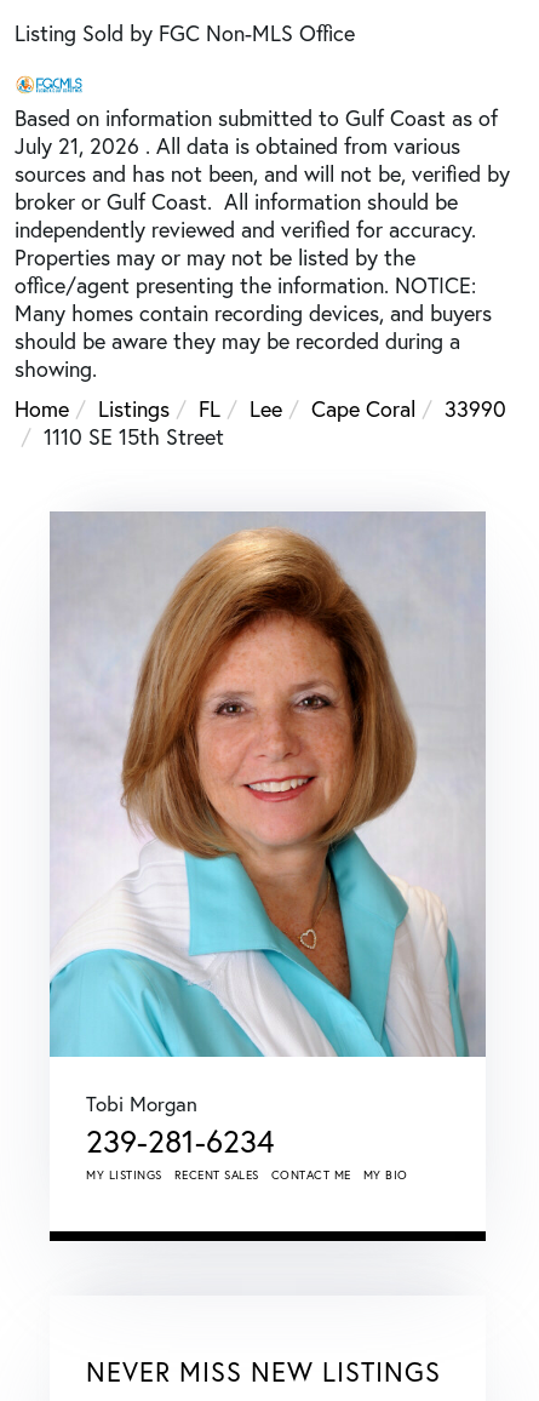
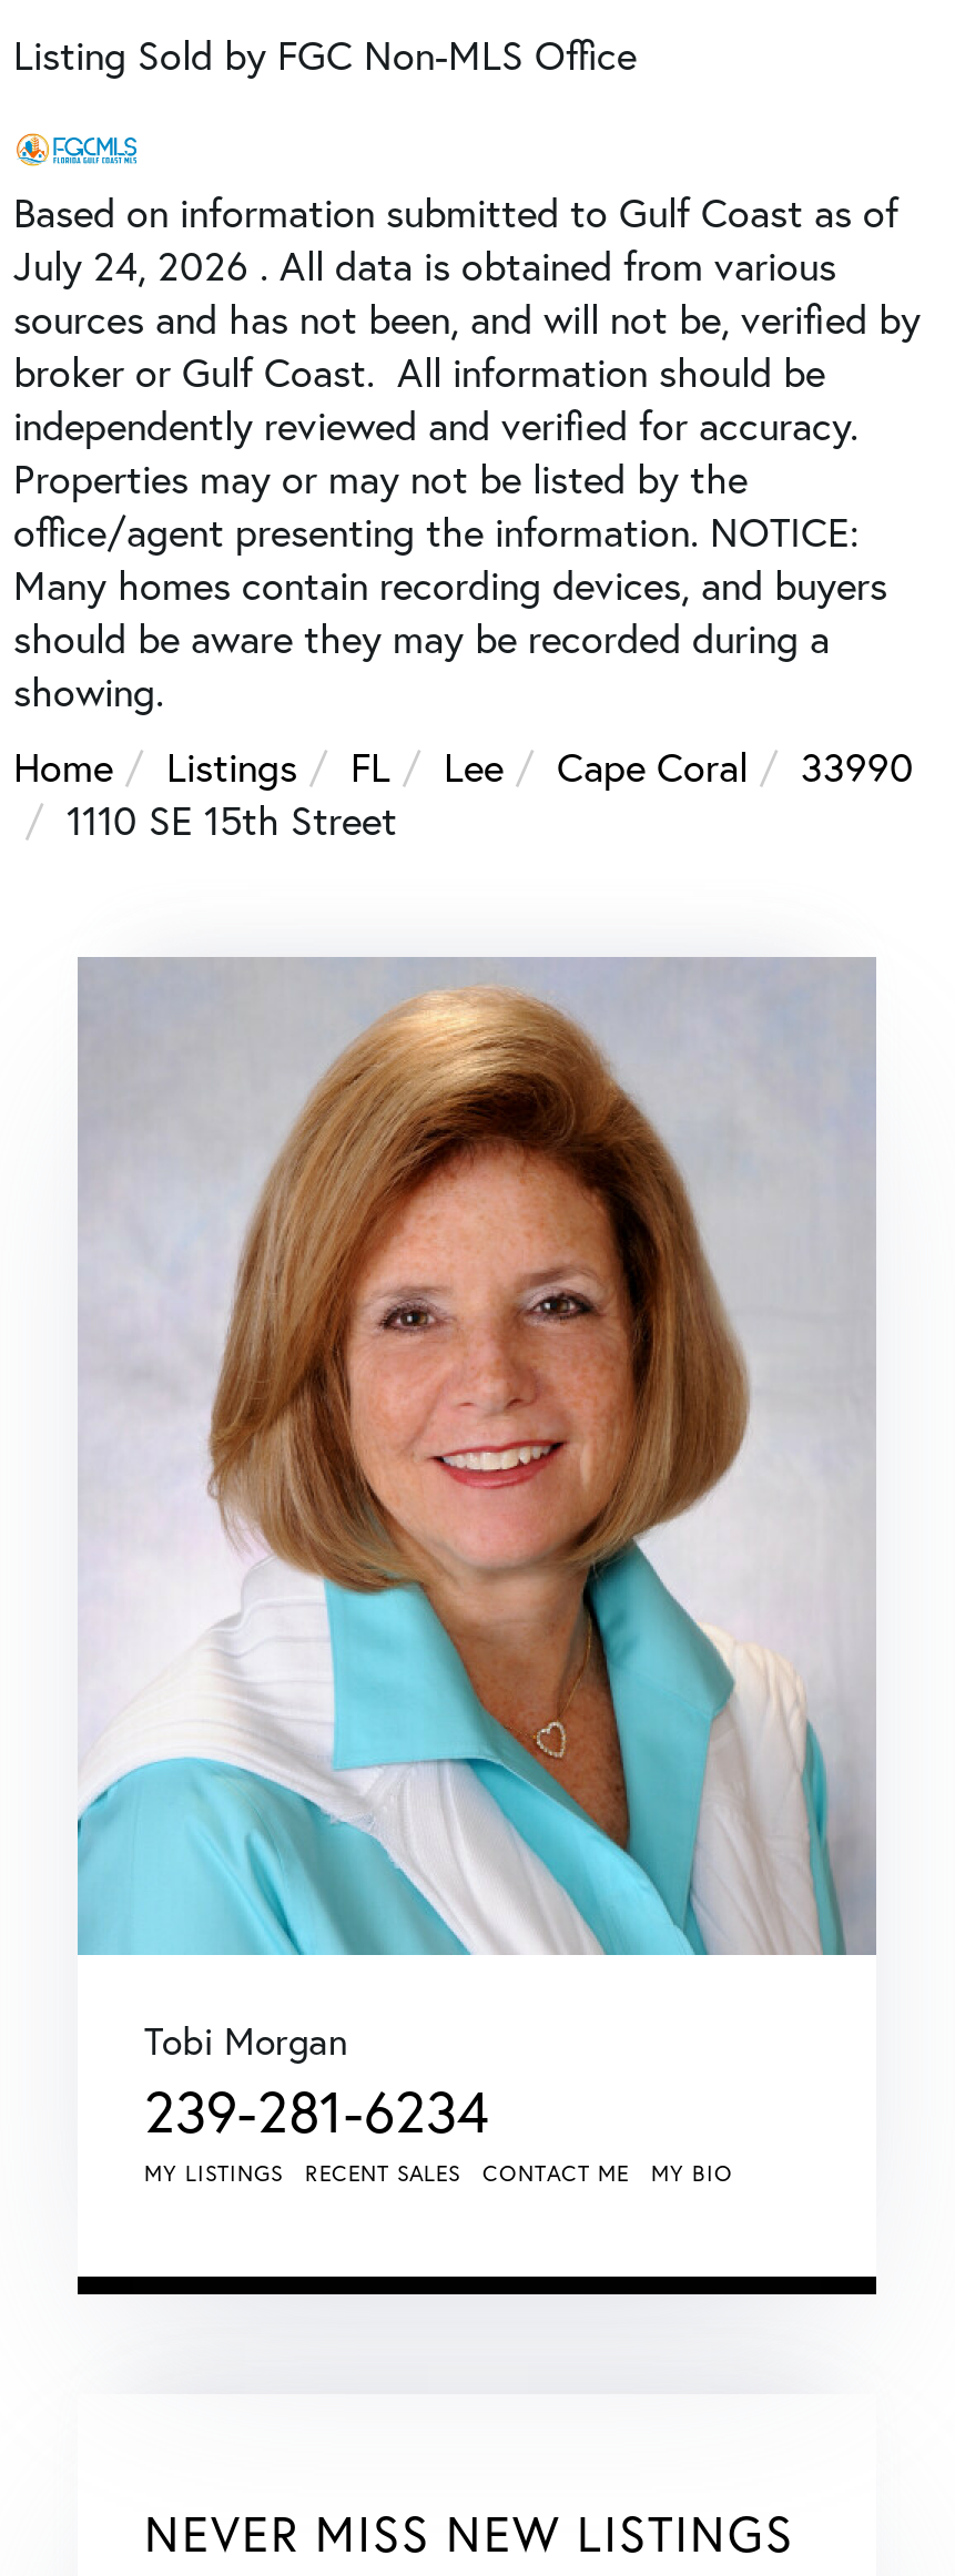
[15,132,460,160] July 21, 2026 . All data is obtained from various -> [13,238,836,291] July 24, 2026 . All data is obtained from various

